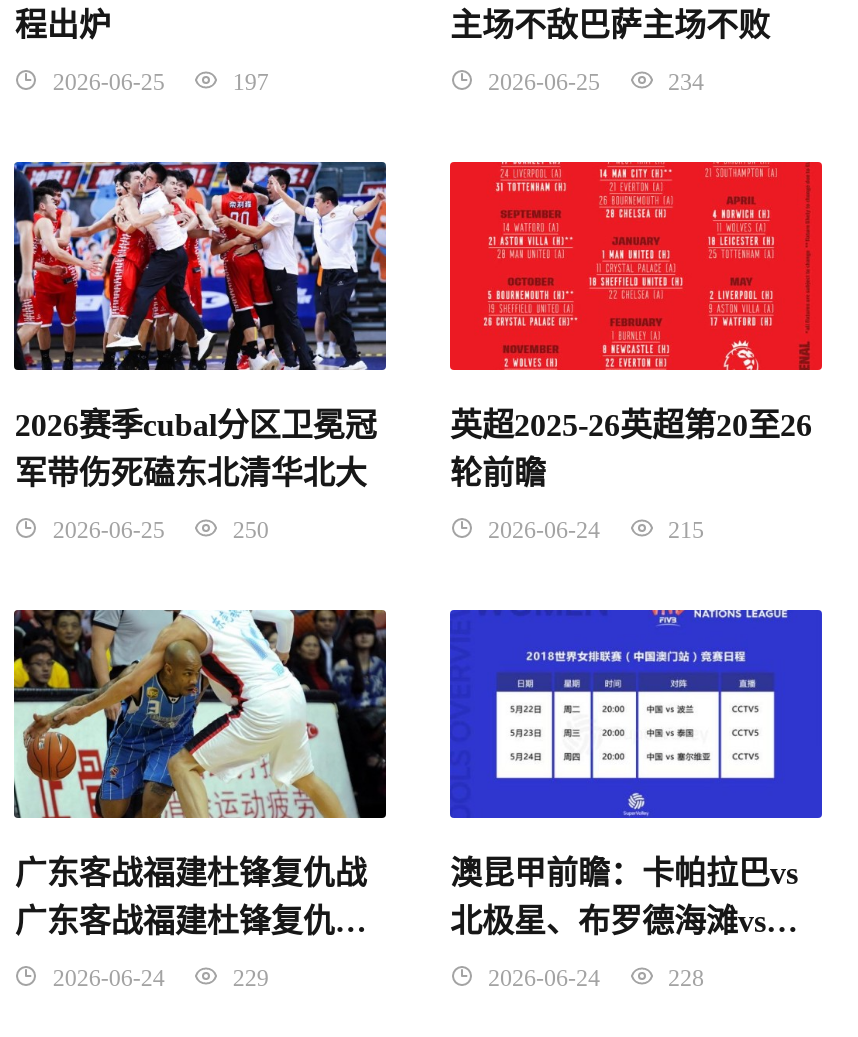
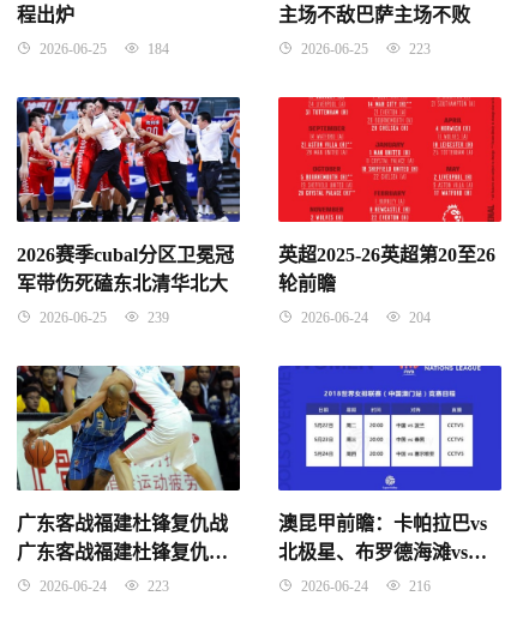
[47,68,269,96] 2026-06-25 197 -> [36,41,170,57] 2026-06-25 184
[482,68,704,96] 2026-06-25 234 -> [297,41,431,57] 2026-06-25 223
[47,516,269,544] 2026-06-25 250 -> [36,309,170,326] 2026-06-25 239
[482,516,704,544] 2026-06-24 215 -> [297,309,431,326] 2026-06-24 204
[227,964,269,992] 229 -> [144,578,170,595] 223
[662,964,704,992] 228 -> [405,578,431,595] 216

